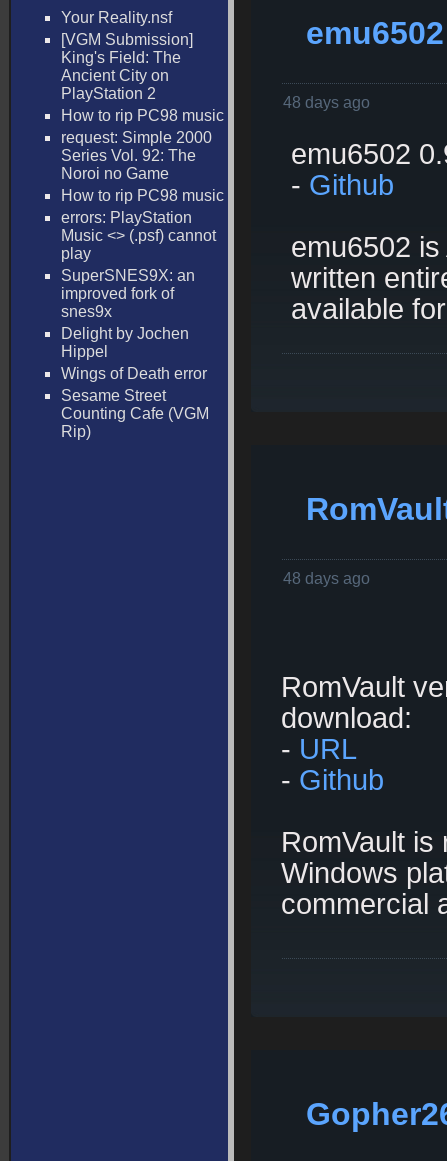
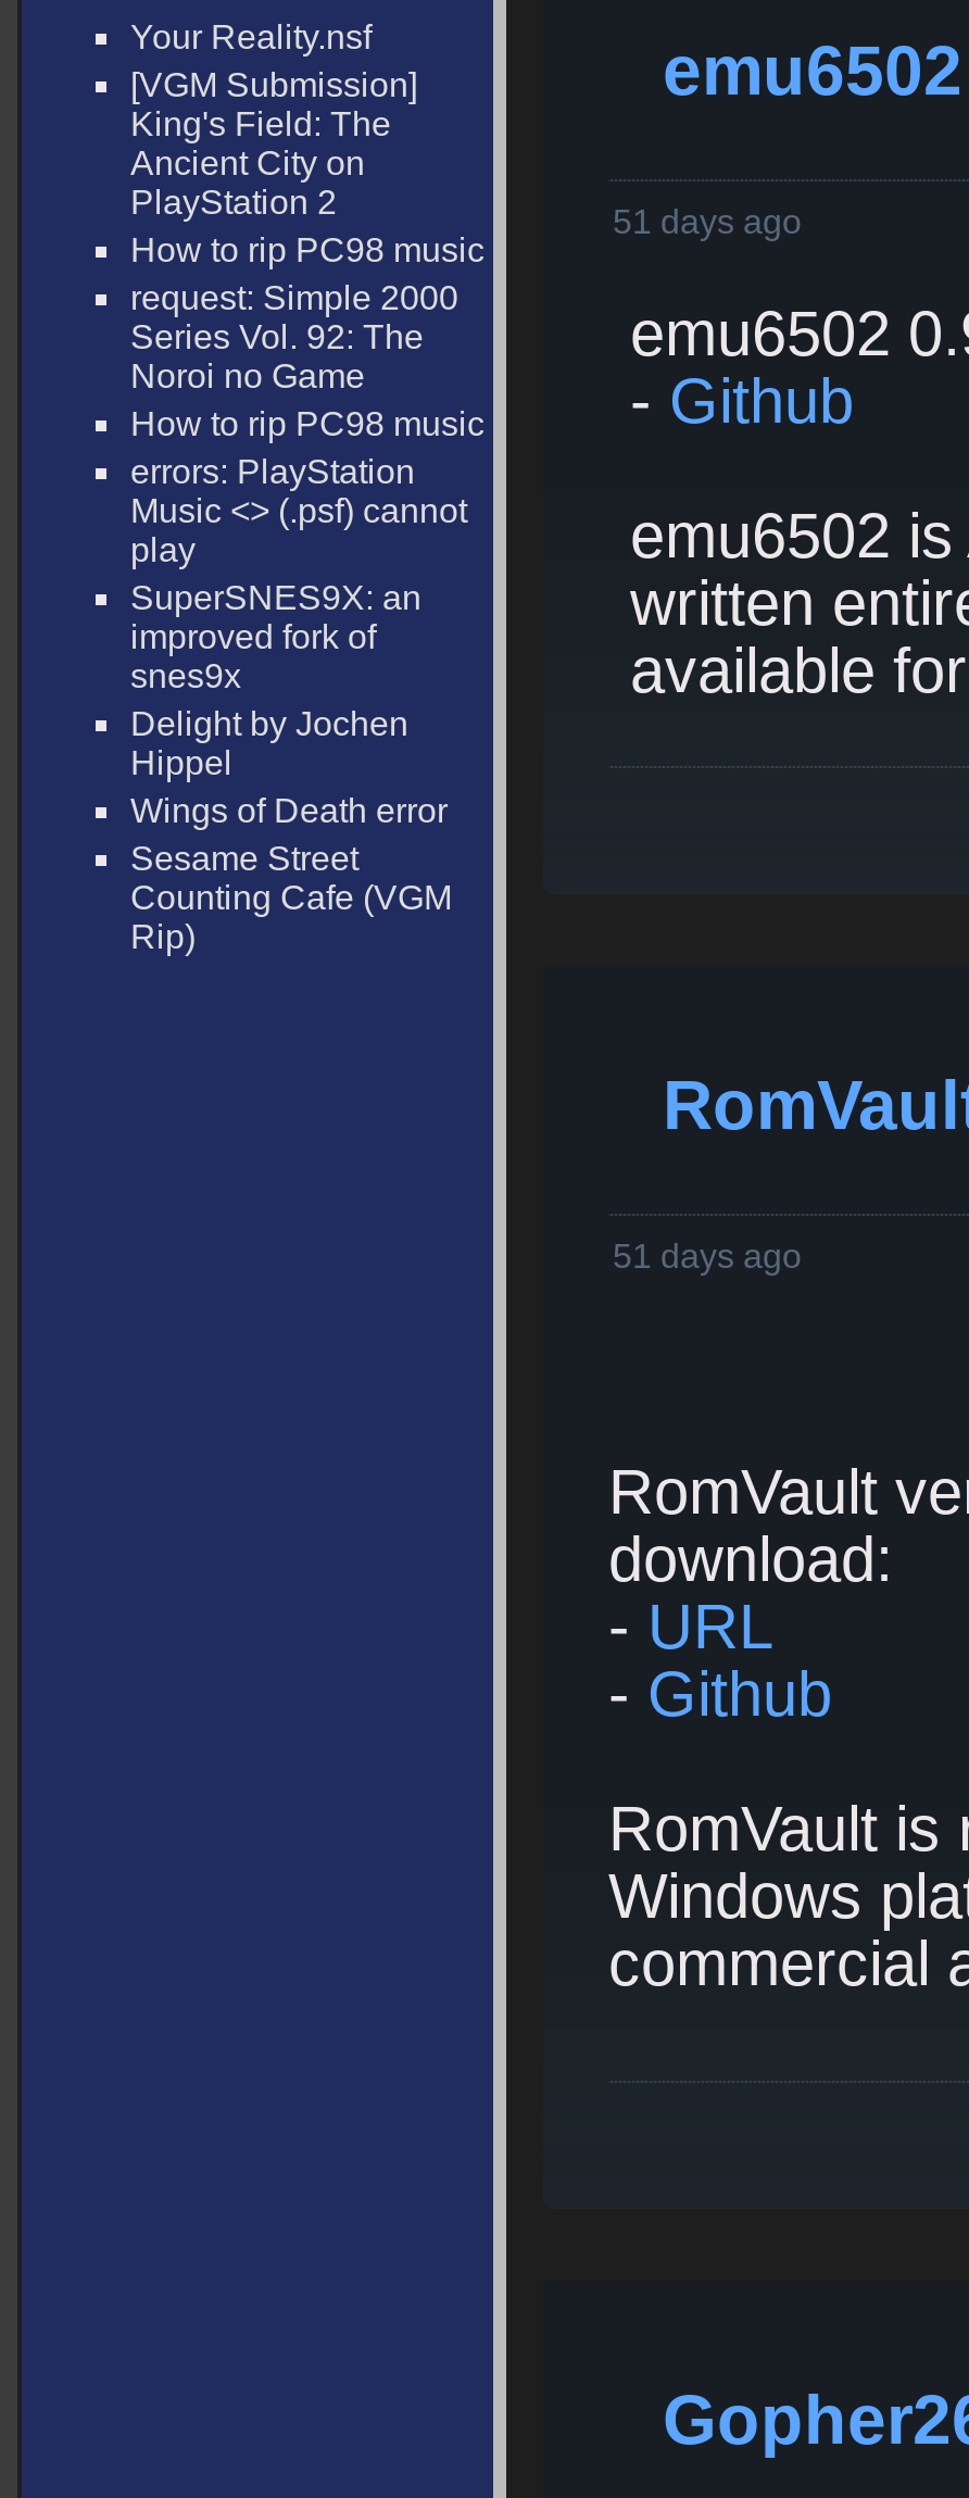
[283,93,370,110] 48 days ago -> [613,202,802,239] 51 days ago
[283,569,370,586] 48 days ago -> [613,1237,802,1273] 51 days ago

